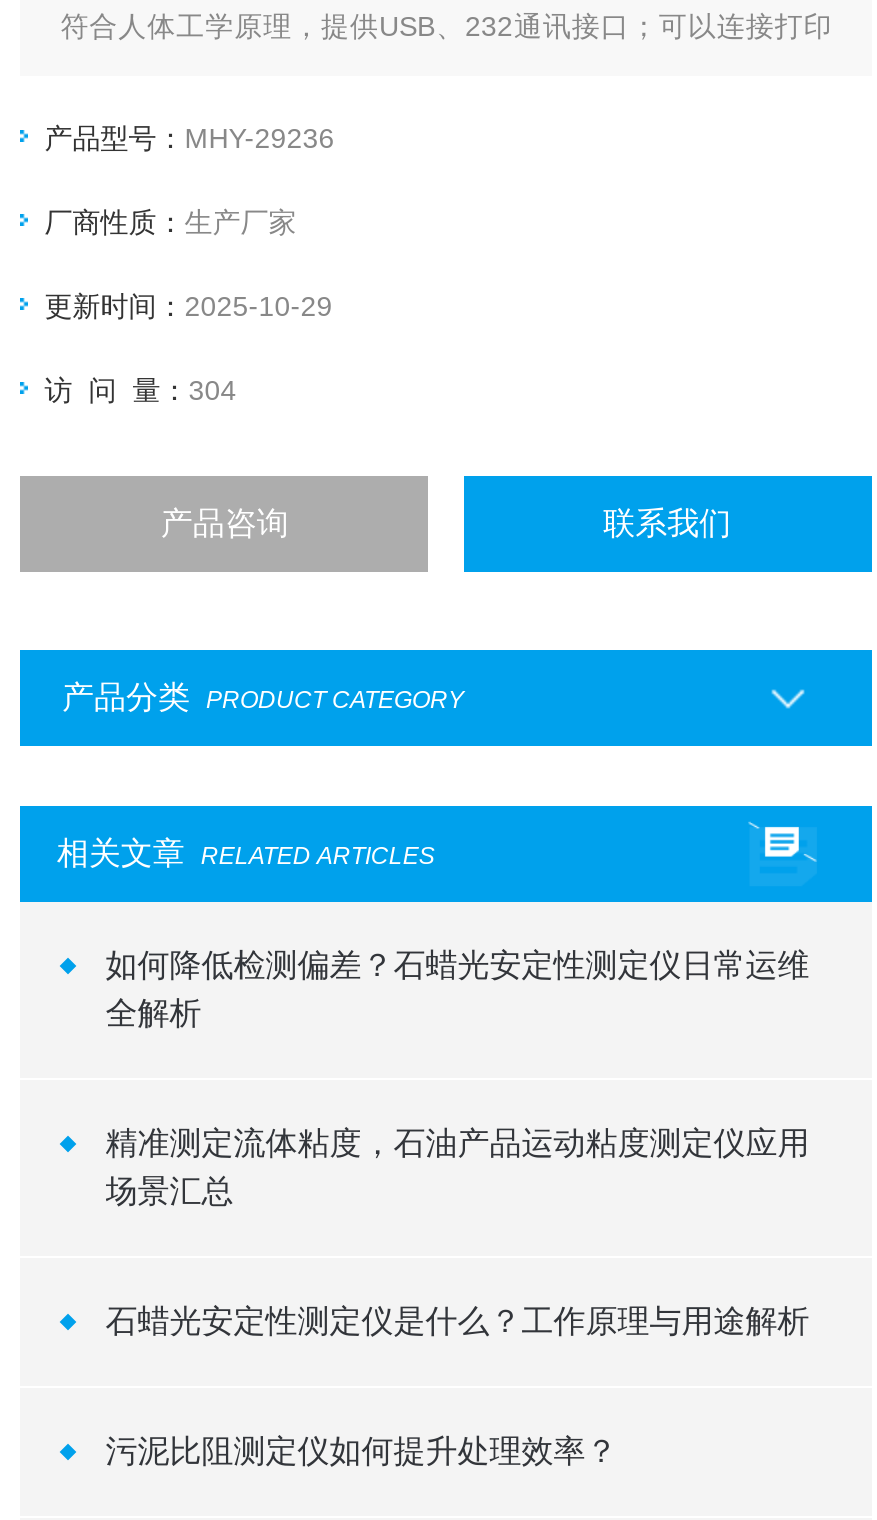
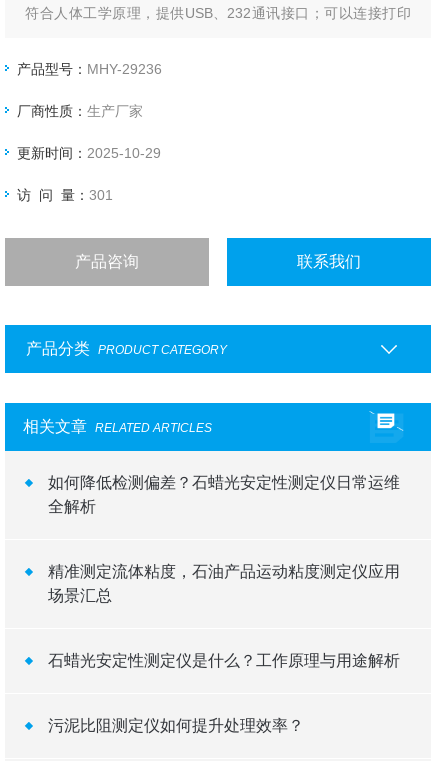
[44,374,236,406] 访 问 量：304 -> [17,187,113,203] 访 问 量：301

